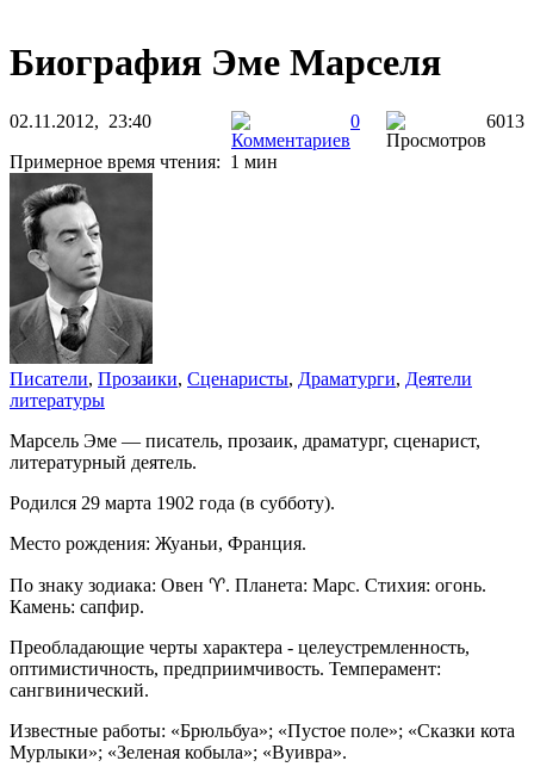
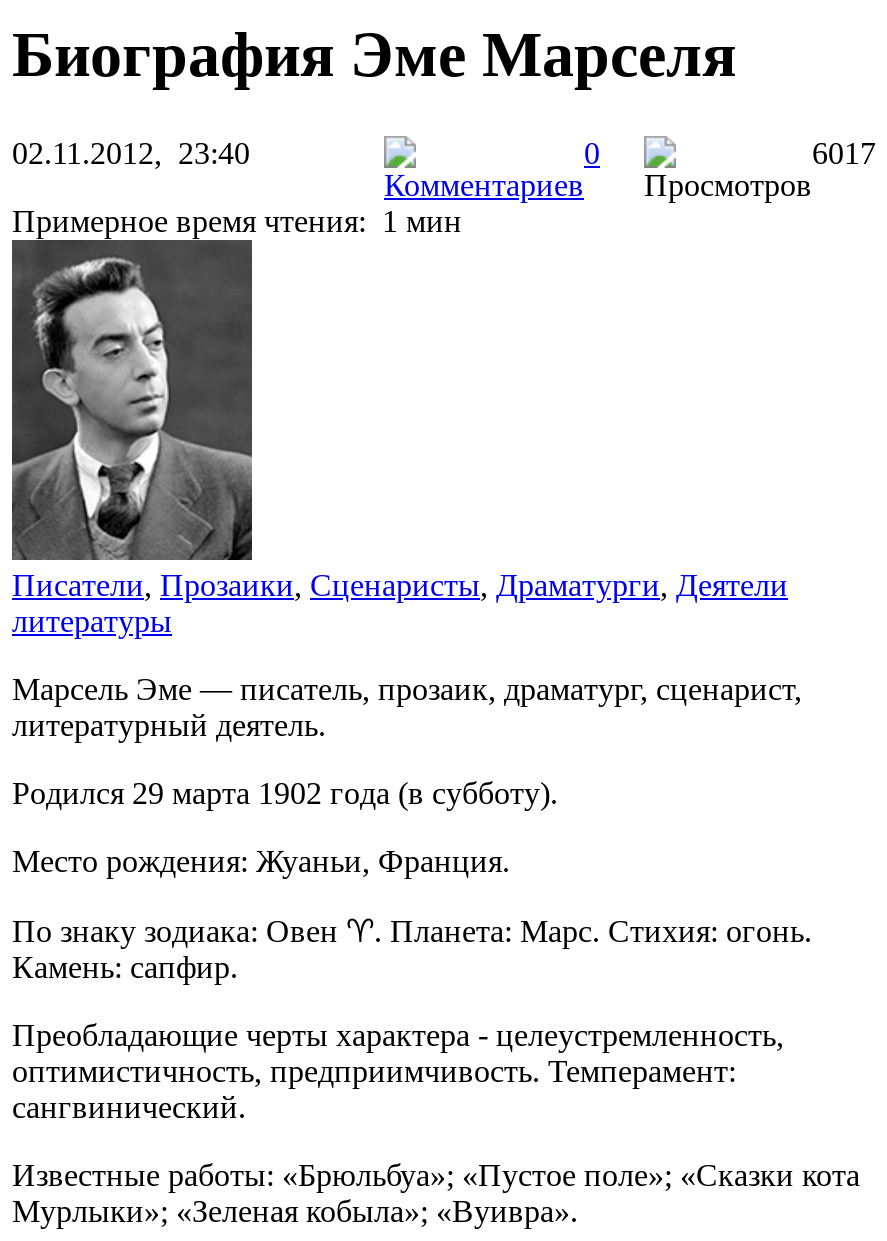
[486,111,524,131] 6013 -> [812,136,876,170] 6017

